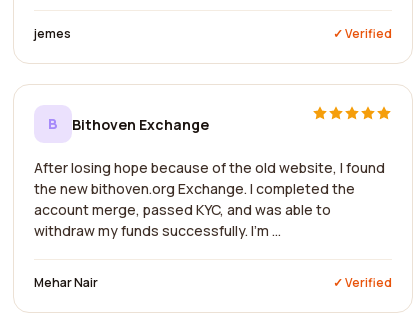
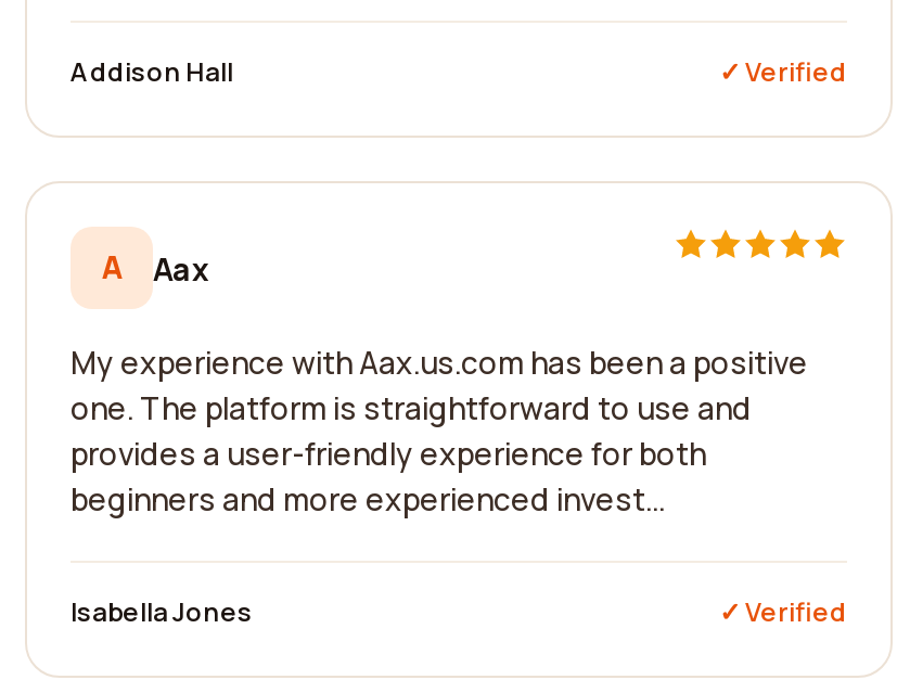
[34,25,71,42] jemes -> [71,53,233,90] Addison Hall
[48,114,209,133] B | Bithoven Exchange -> [102,246,209,288] A | Aax
[34,158,385,240] After losing hope because of the old website, I found | the new bithoven.org Exchange. I completed the | account merge, passed KYC, and was able to | withdraw my funds successfully. I'm ... -> [71,342,808,519] My experience with Aax.us.com has been a positive | one. The platform is straightforward to use and | provides a user-friendly experience for both | beginners and more experienced invest...
[34,274,98,291] Mehar Nair -> [71,593,253,630] Isabella Jones

